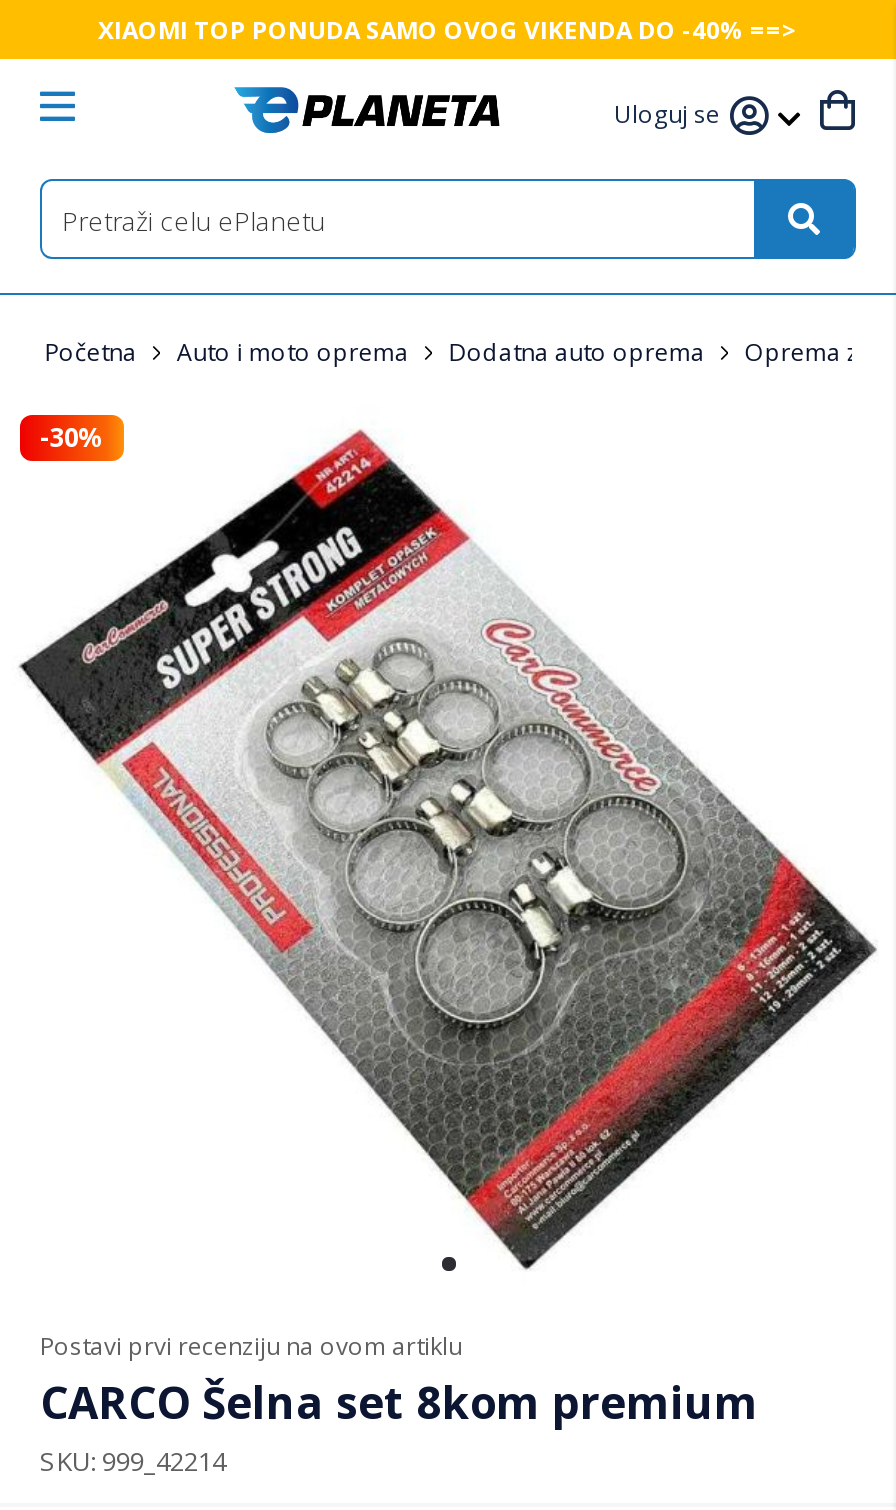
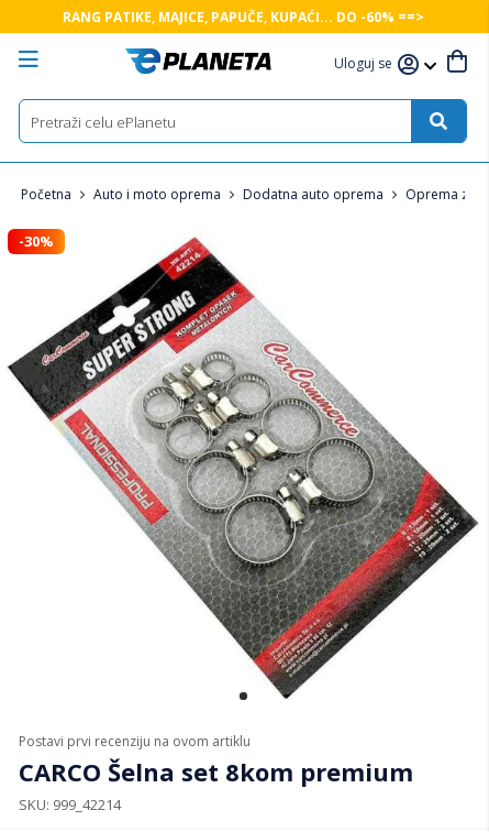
[98,12,798,46] XIAOMI TOP PONUDA SAMO OVOG VIKENDA DO -40% ==> -> [62,7,424,26] RANG PATIKE, MAJICE, PAPUČE, KUPAĆI... DO -60% ==>

